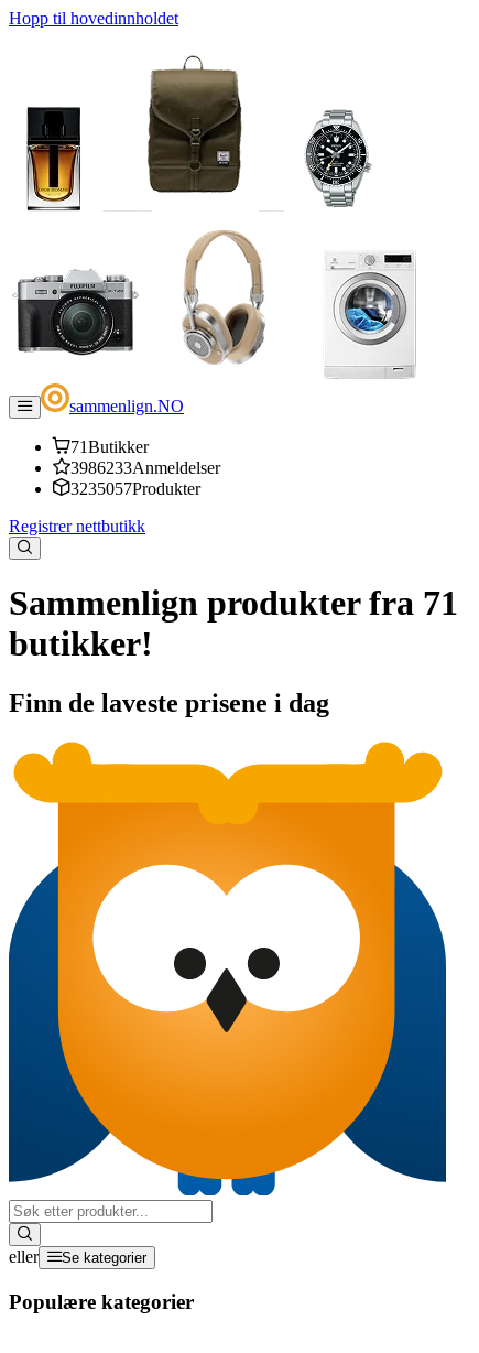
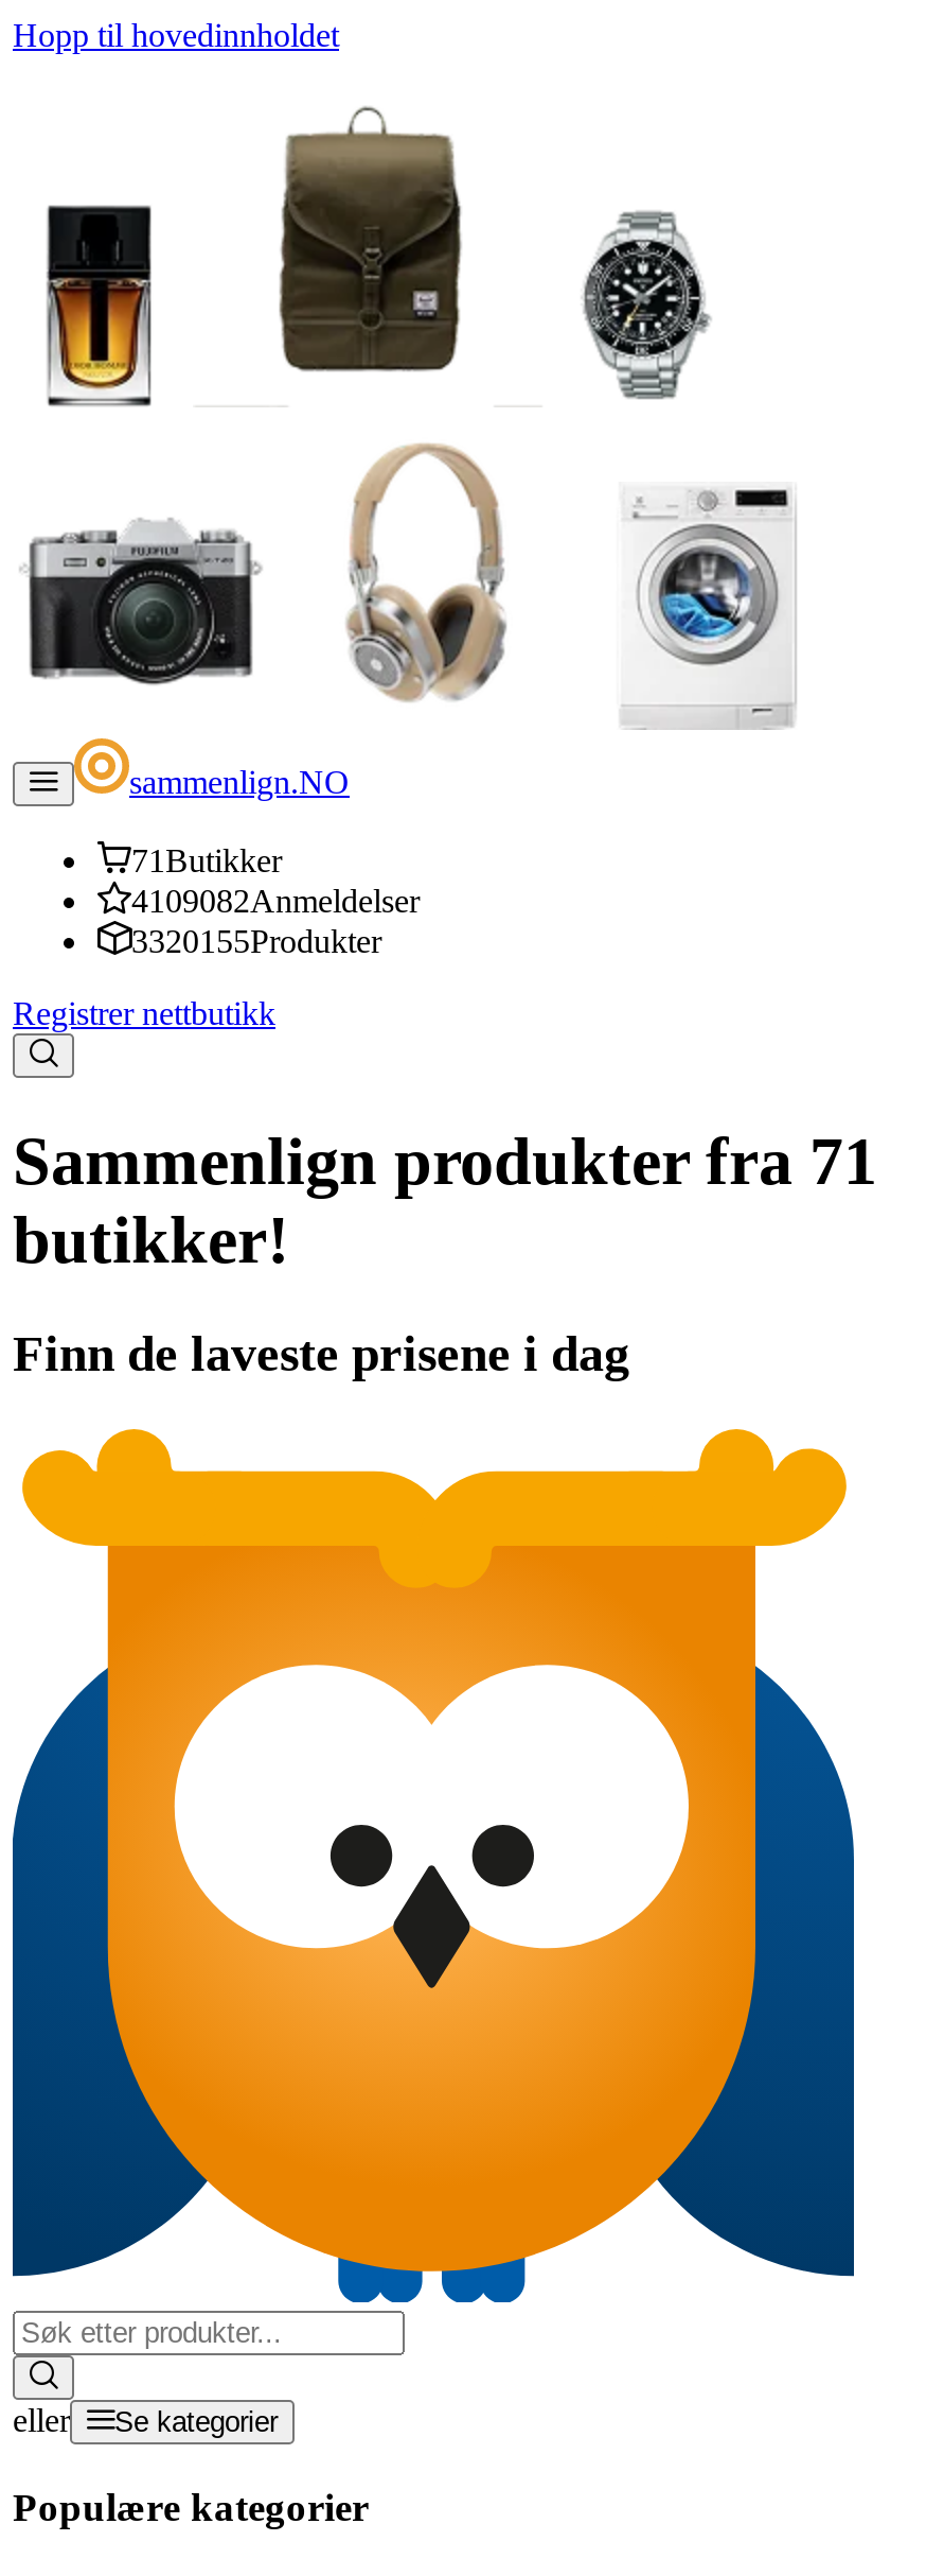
[70,458,220,477] 3986233Anmeldelser -> [131,883,420,919] 4109082Anmeldelser
[70,479,200,498] 3235057Produkter -> [131,923,381,959] 3320155Produkter

